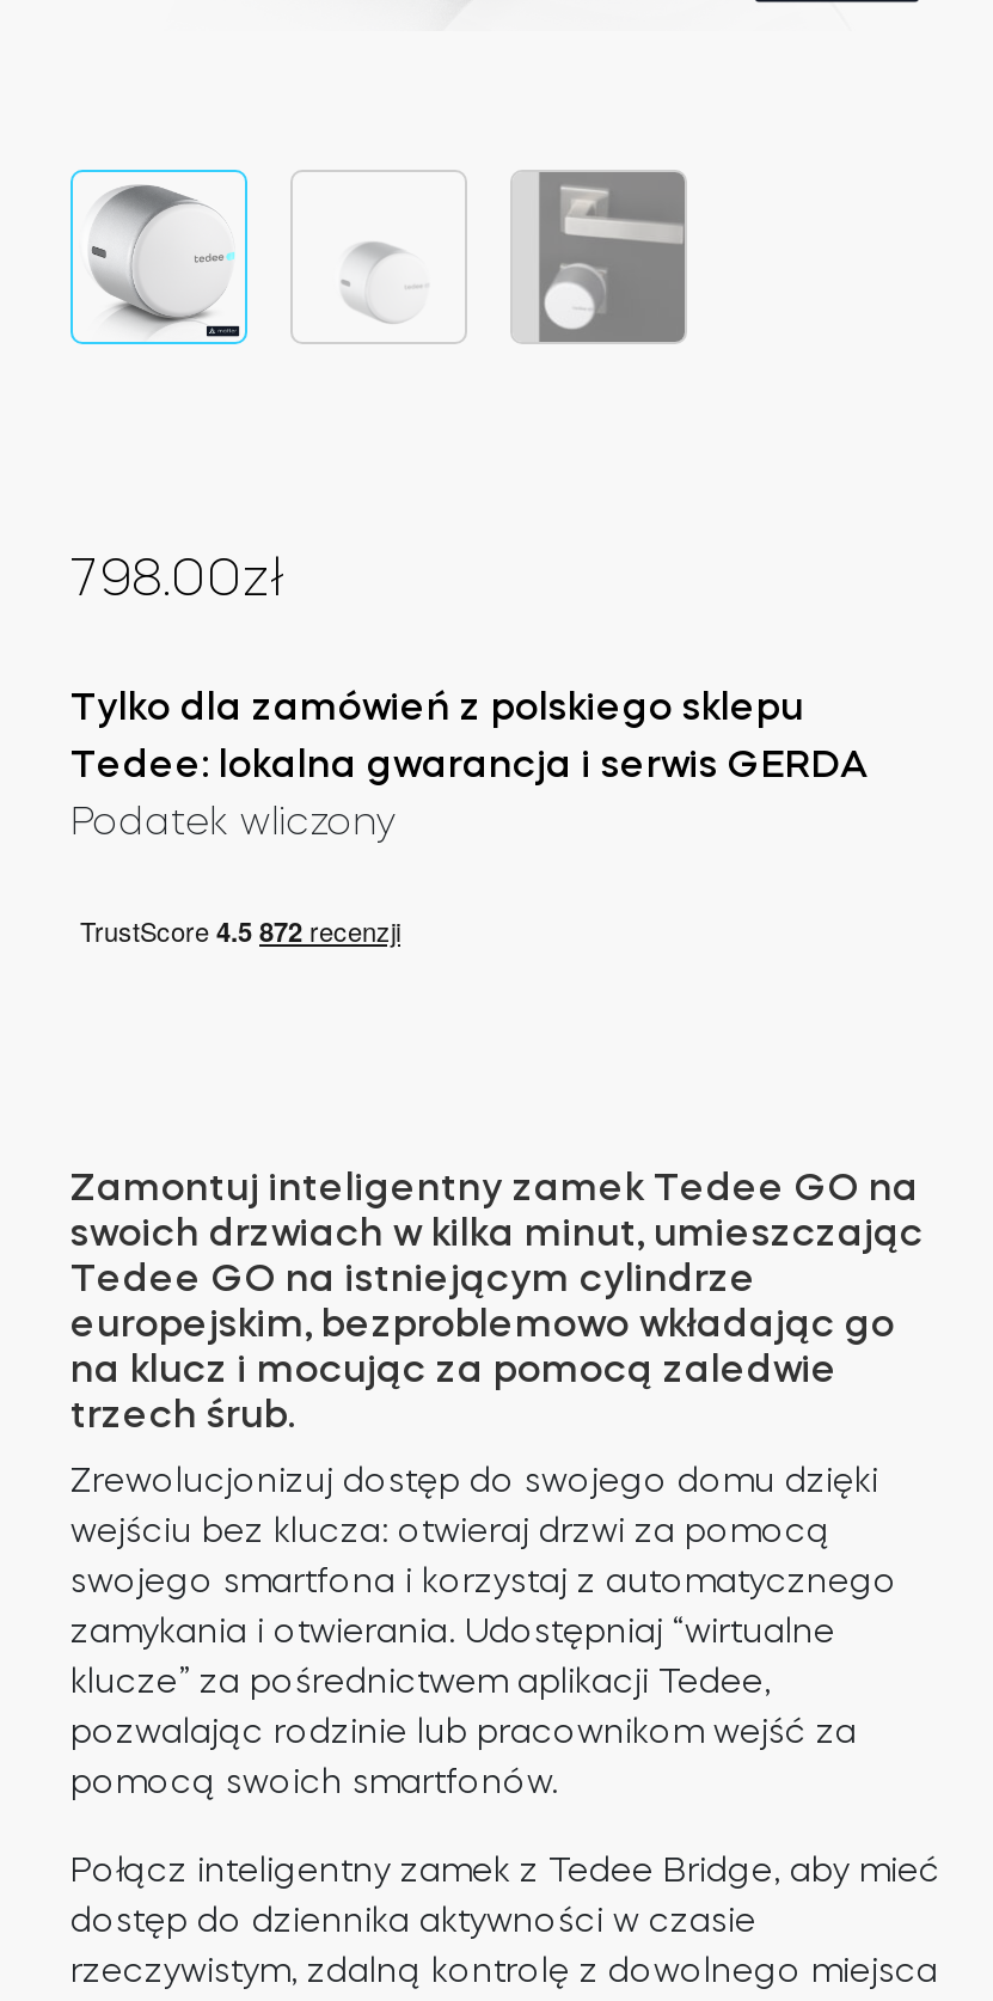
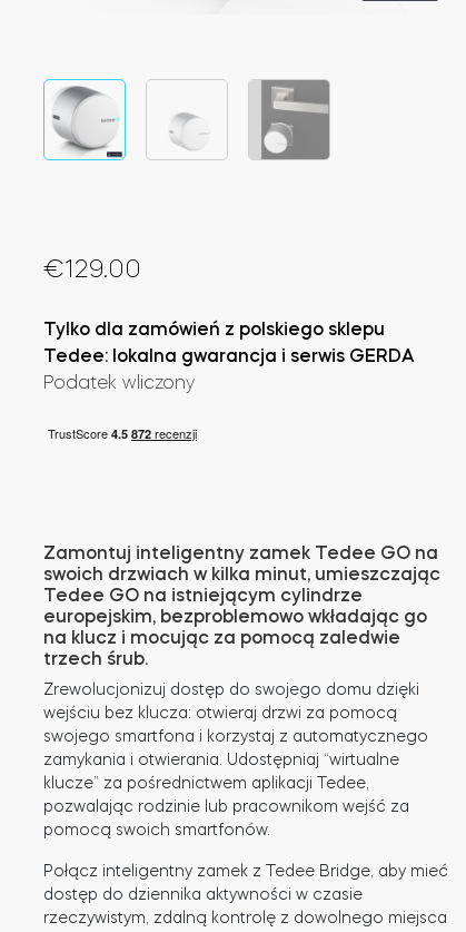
[71,551,283,603] 798.00zł -> [43,256,141,281] €129.00

